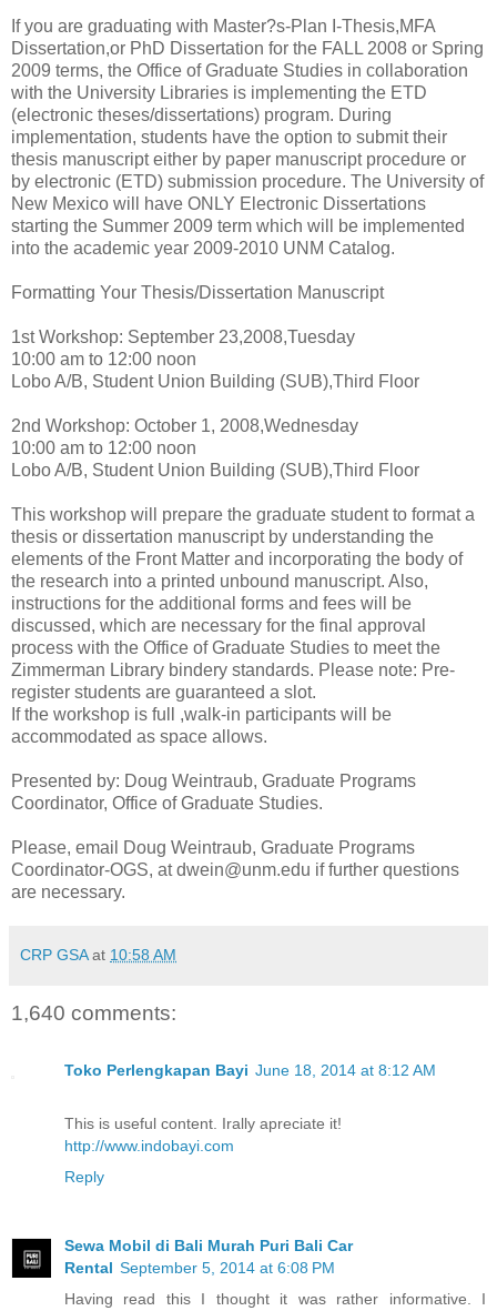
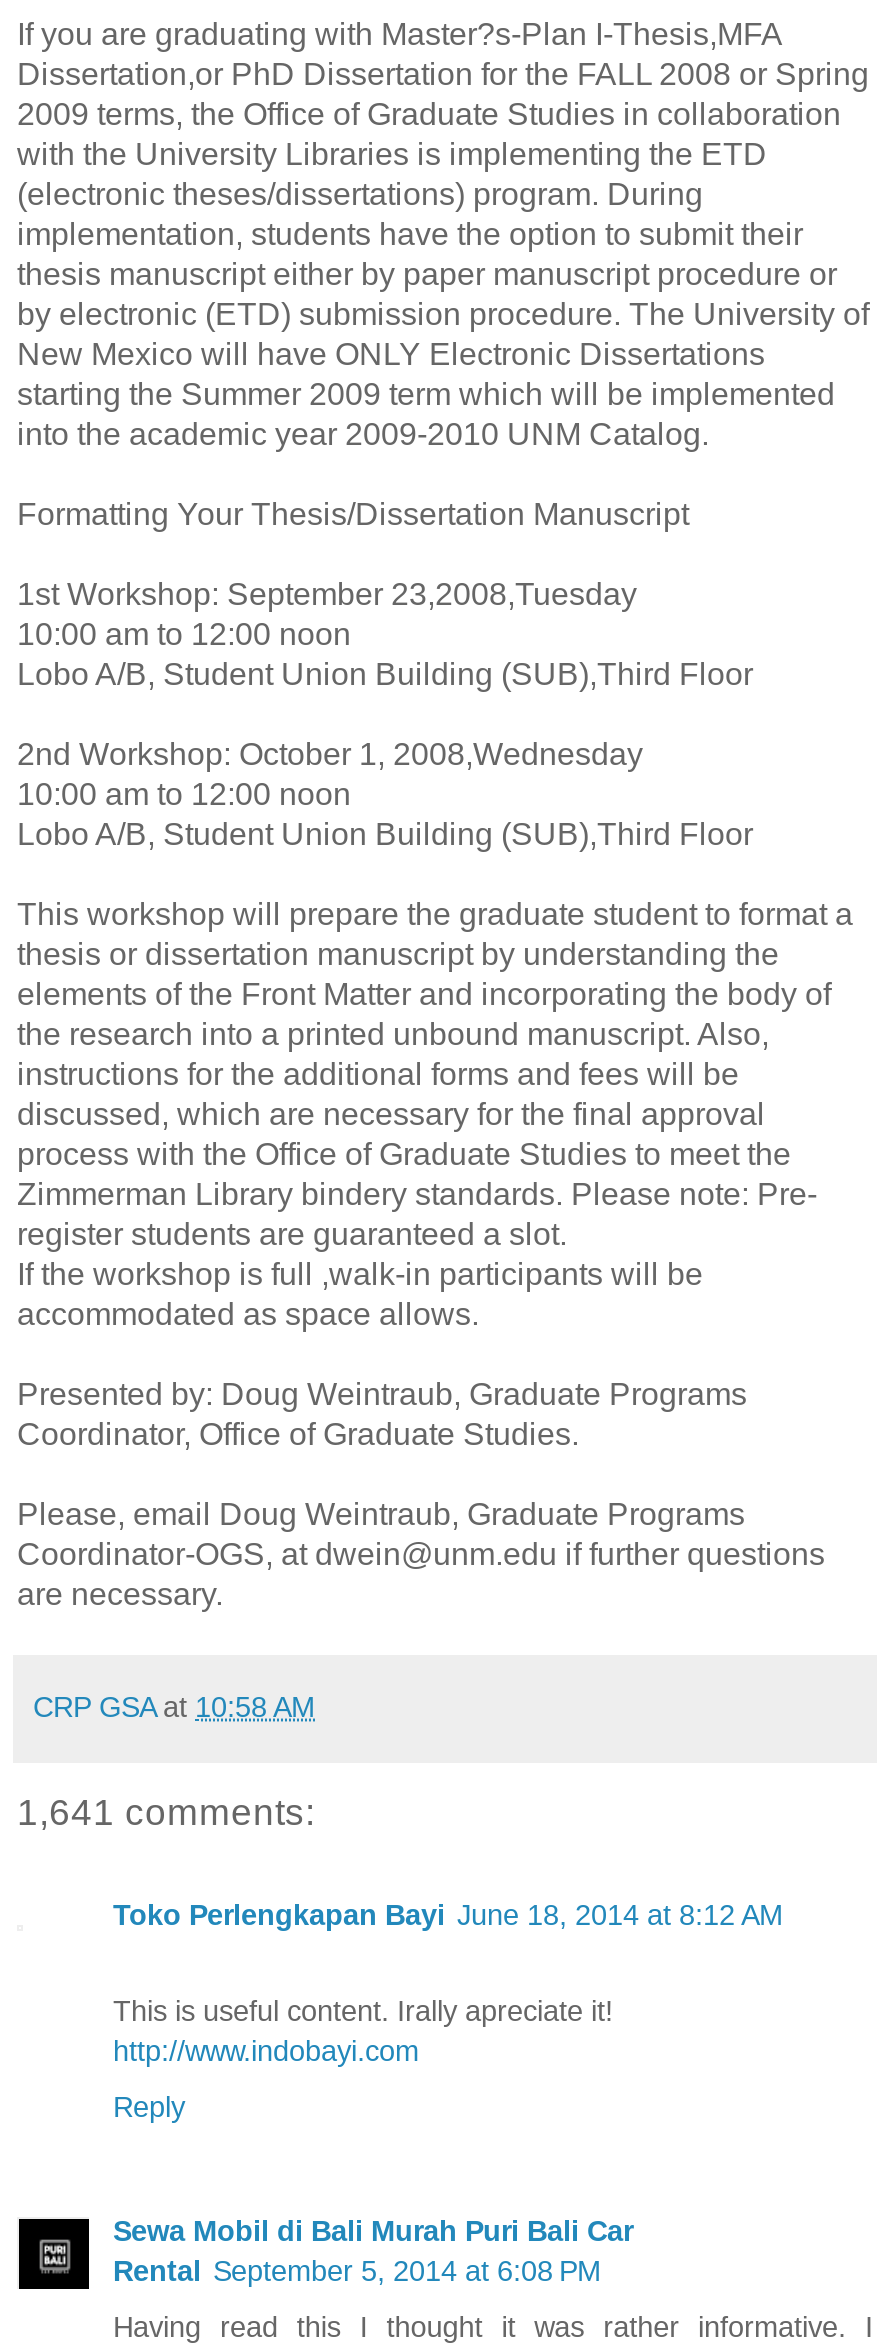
[11,1001,176,1024] 1,640 comments: -> [17,1791,315,1833] 1,641 comments:

